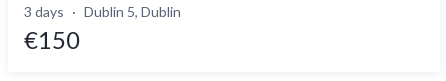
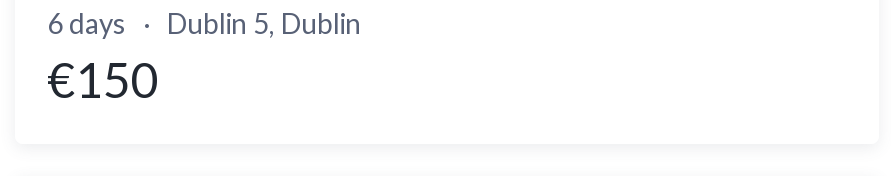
[24,3,181,20] 3 days Dublin 5, Dublin -> [47,6,361,40] 6 days Dublin 5, Dublin

